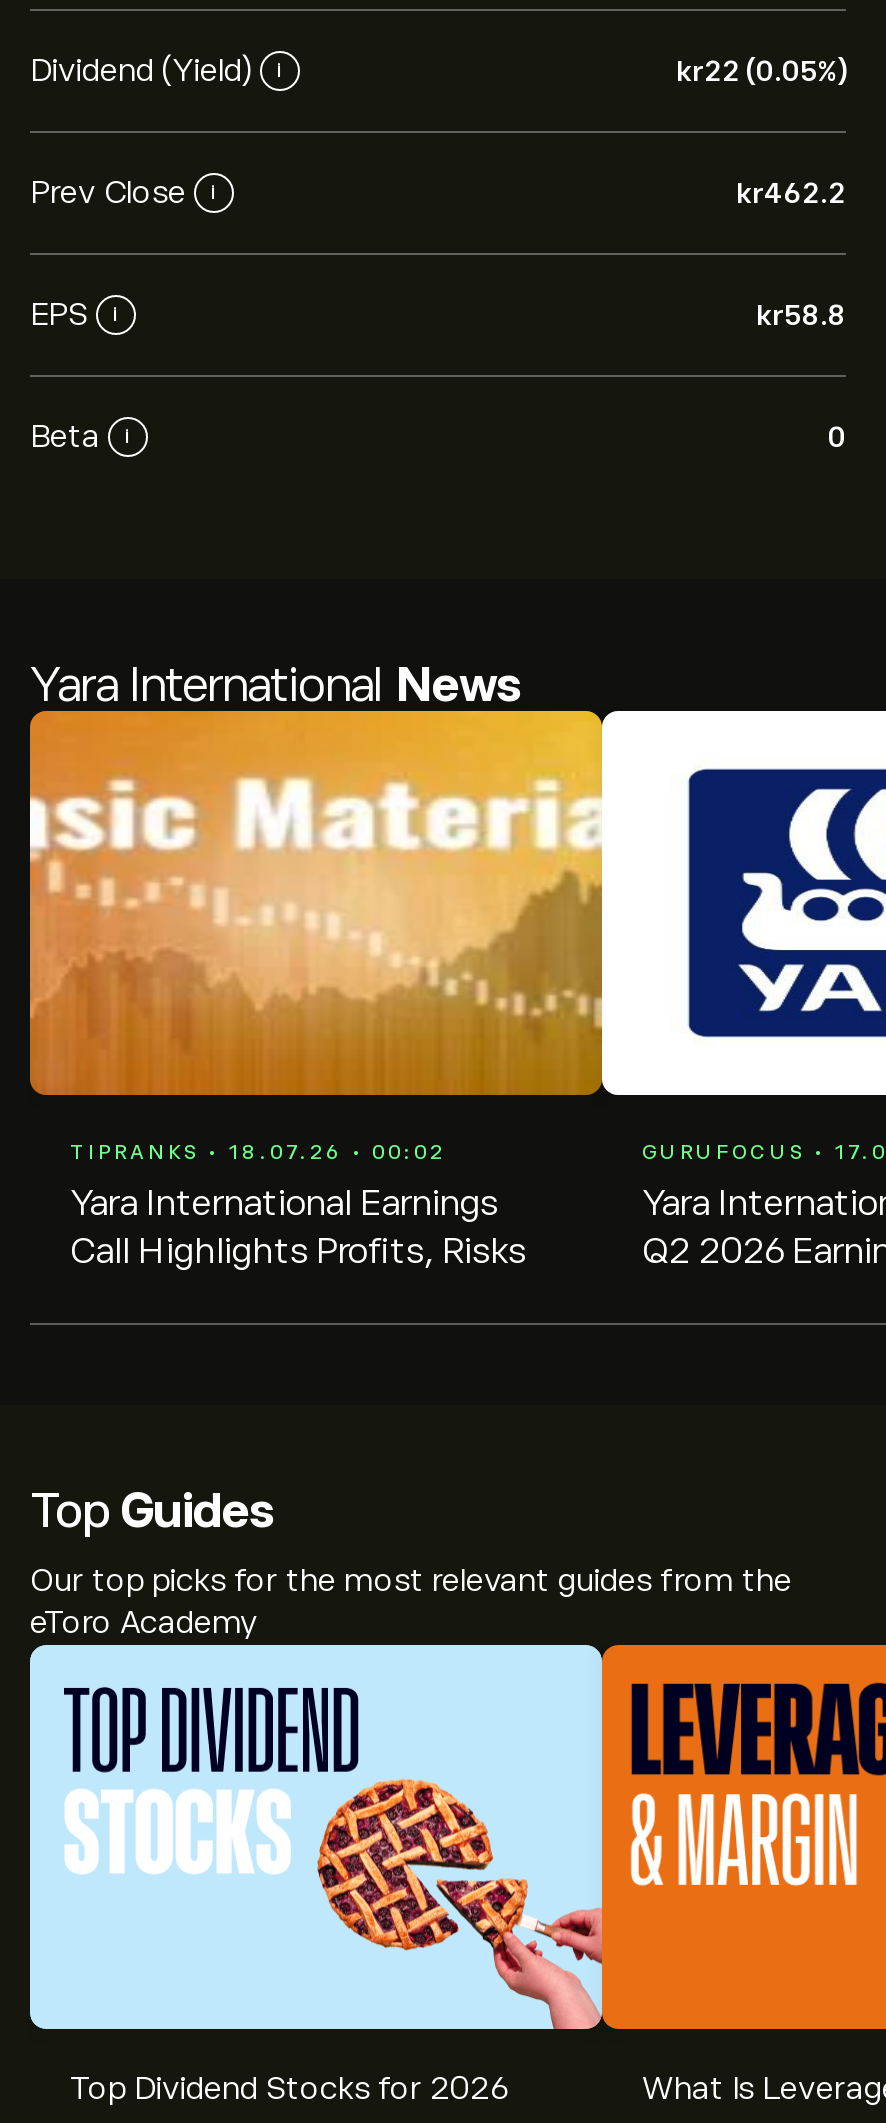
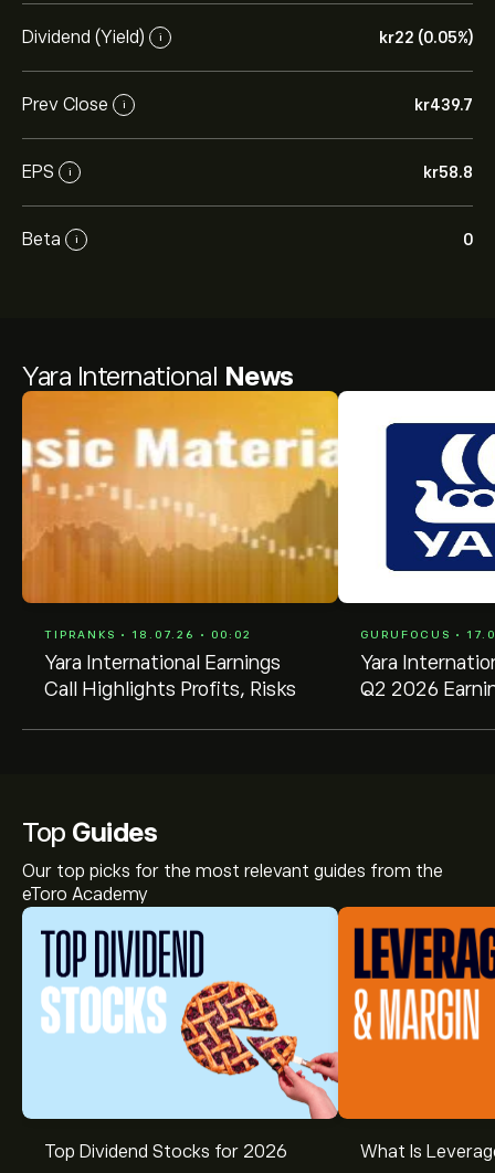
[736,177,846,209] kr462.2 -> [414,96,473,114] kr439.7

